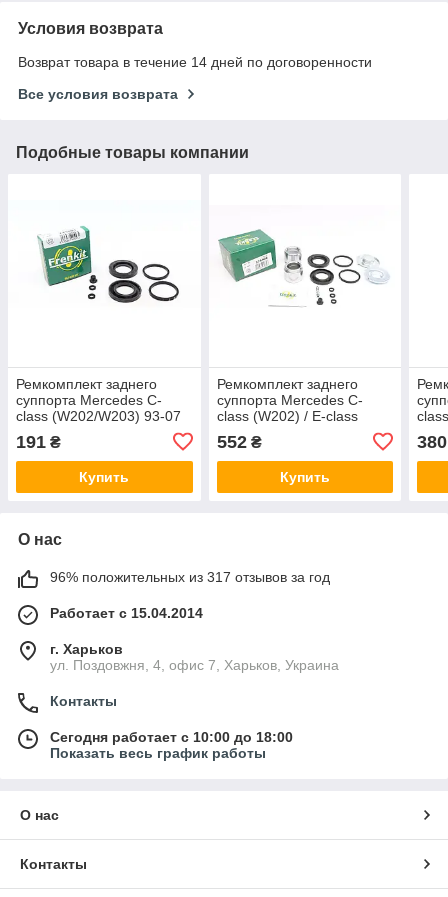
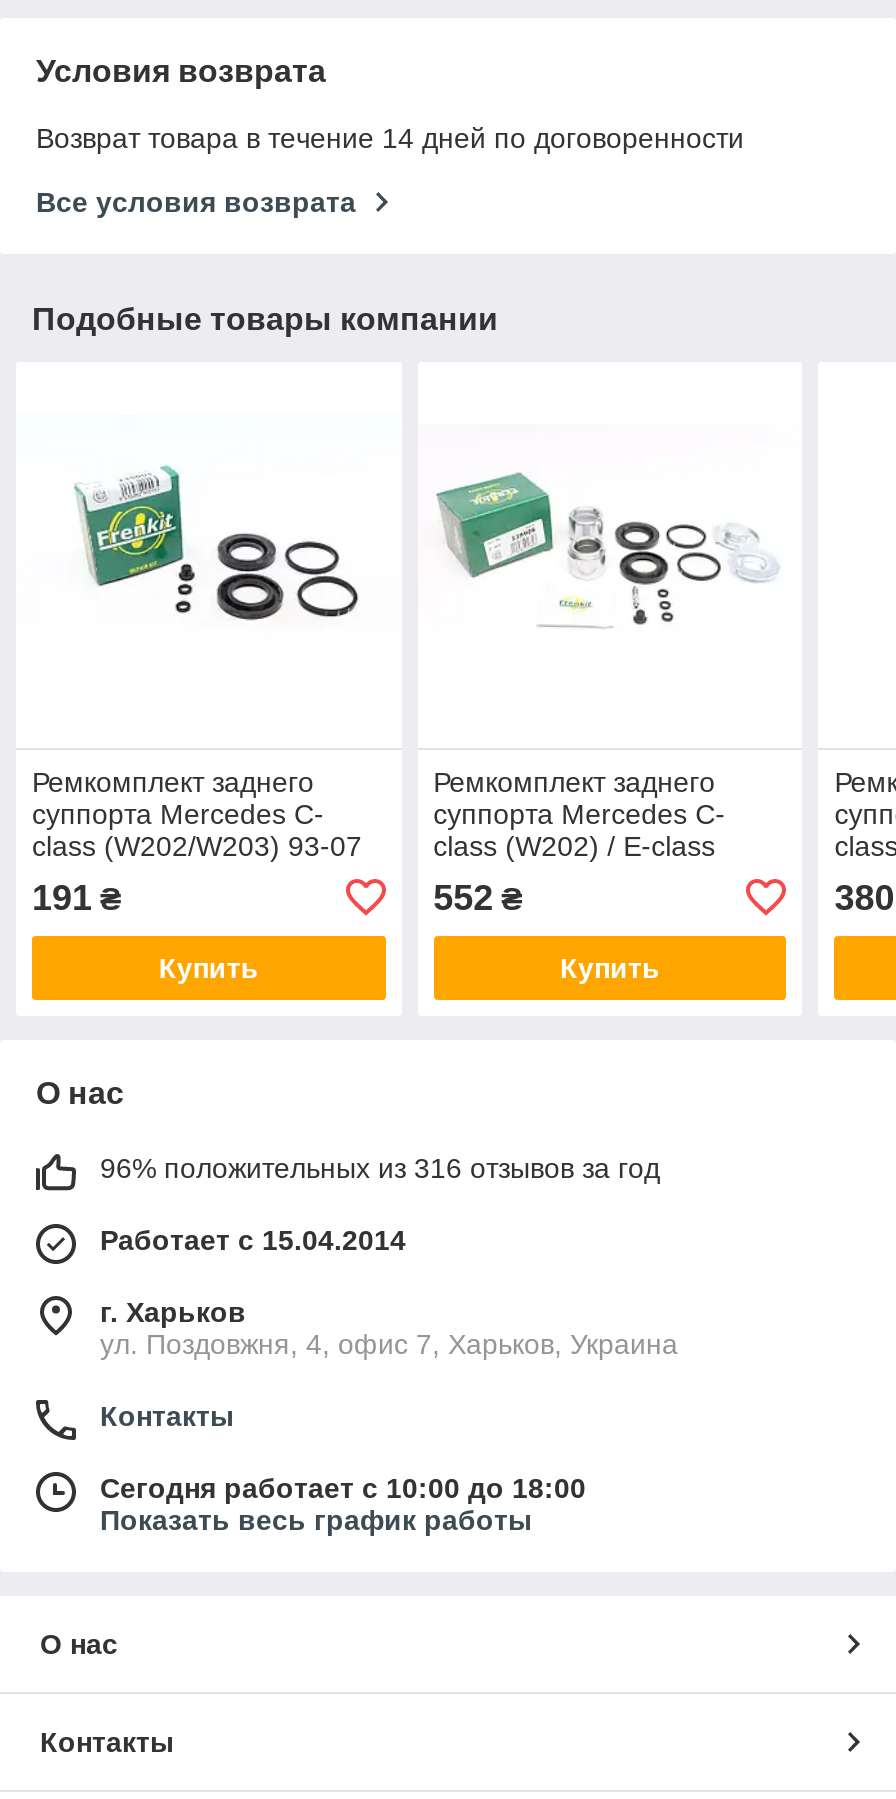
[50,569,330,585] 96% положительных из 317 отзывов за год -> [100,1152,660,1184] 96% положительных из 316 отзывов за год

